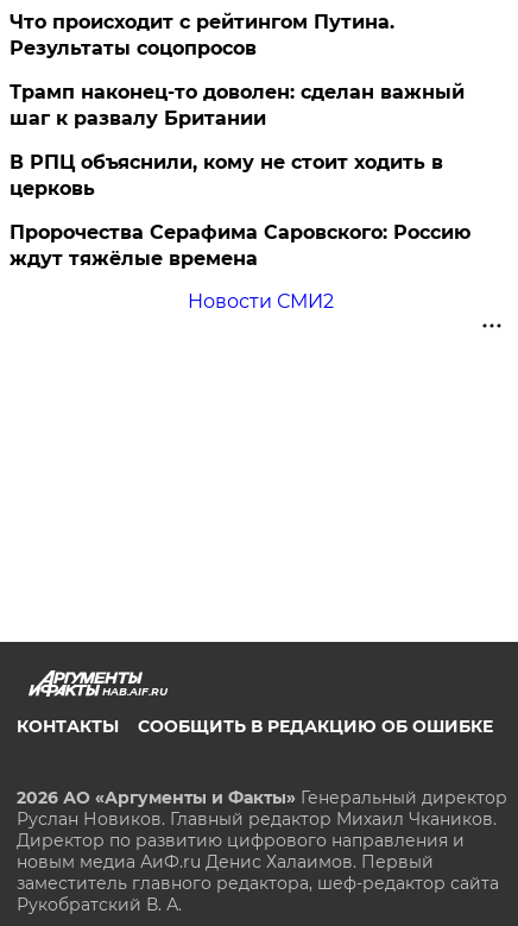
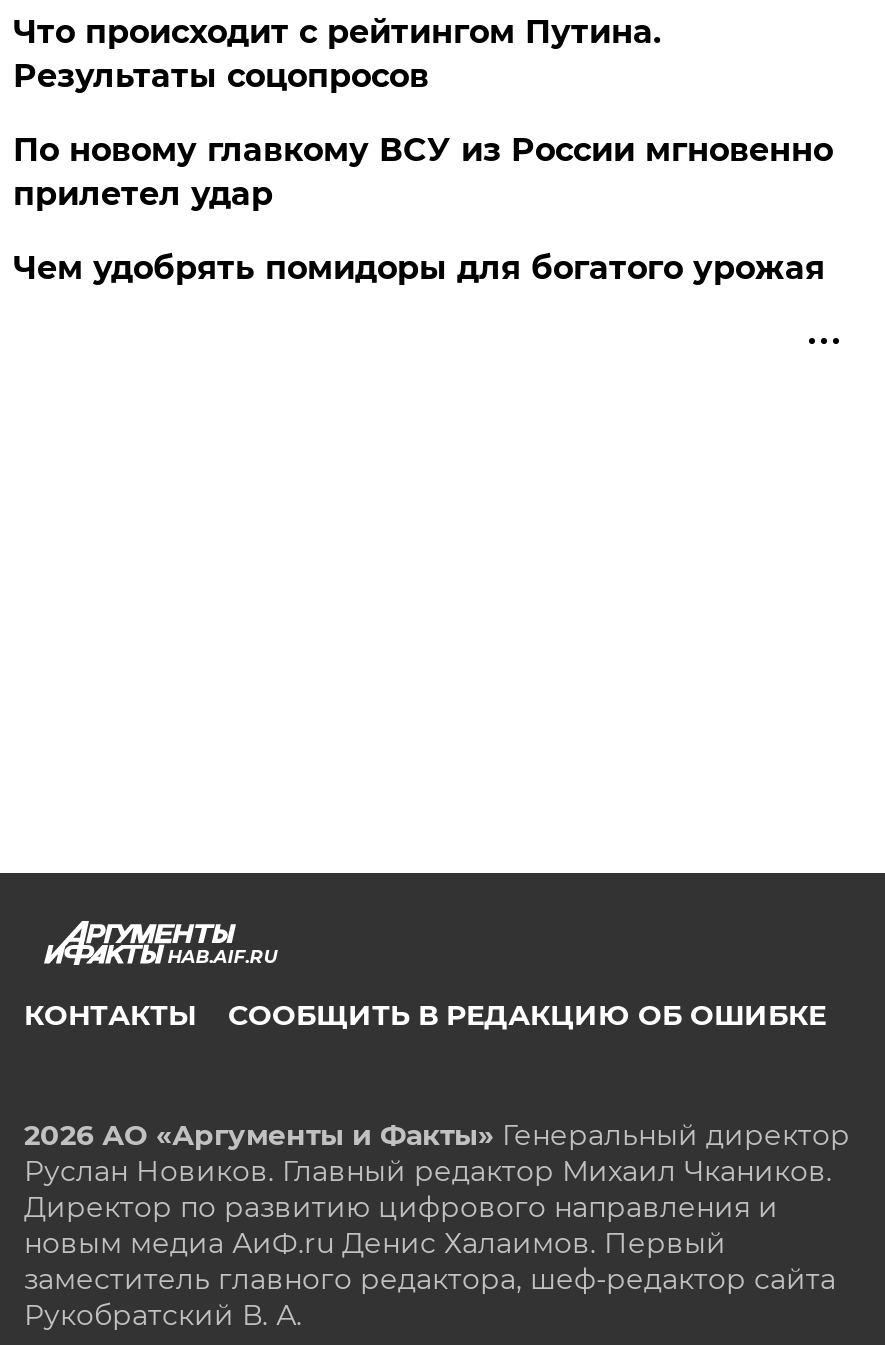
[10,81,471,313] Трамп наконец-то доволен: сделан важный | шаг к развалу Британии | В РПЦ объяснили, кому не стоит ходить в | церковь | Пророчества Серафима Саровского: Россию | ждут тяжёлые времена | Новости СМИ2 -> [13,131,833,287] По новому главкому ВСУ из России мгновенно | прилетел удар | Чем удобрять помидоры для богатого урожая

